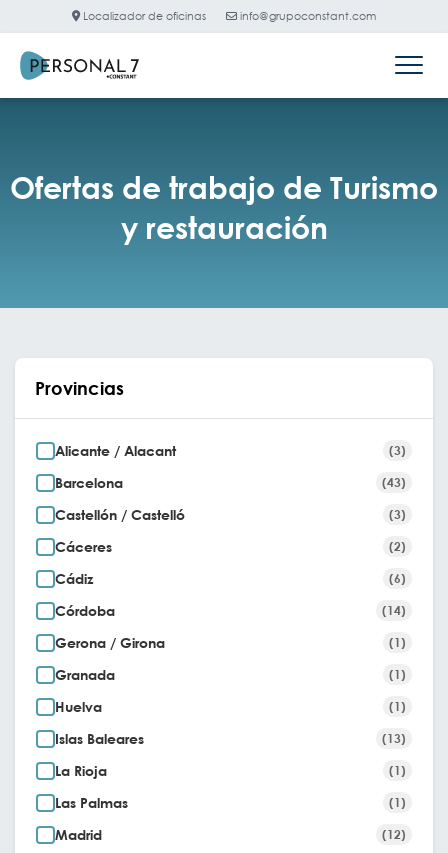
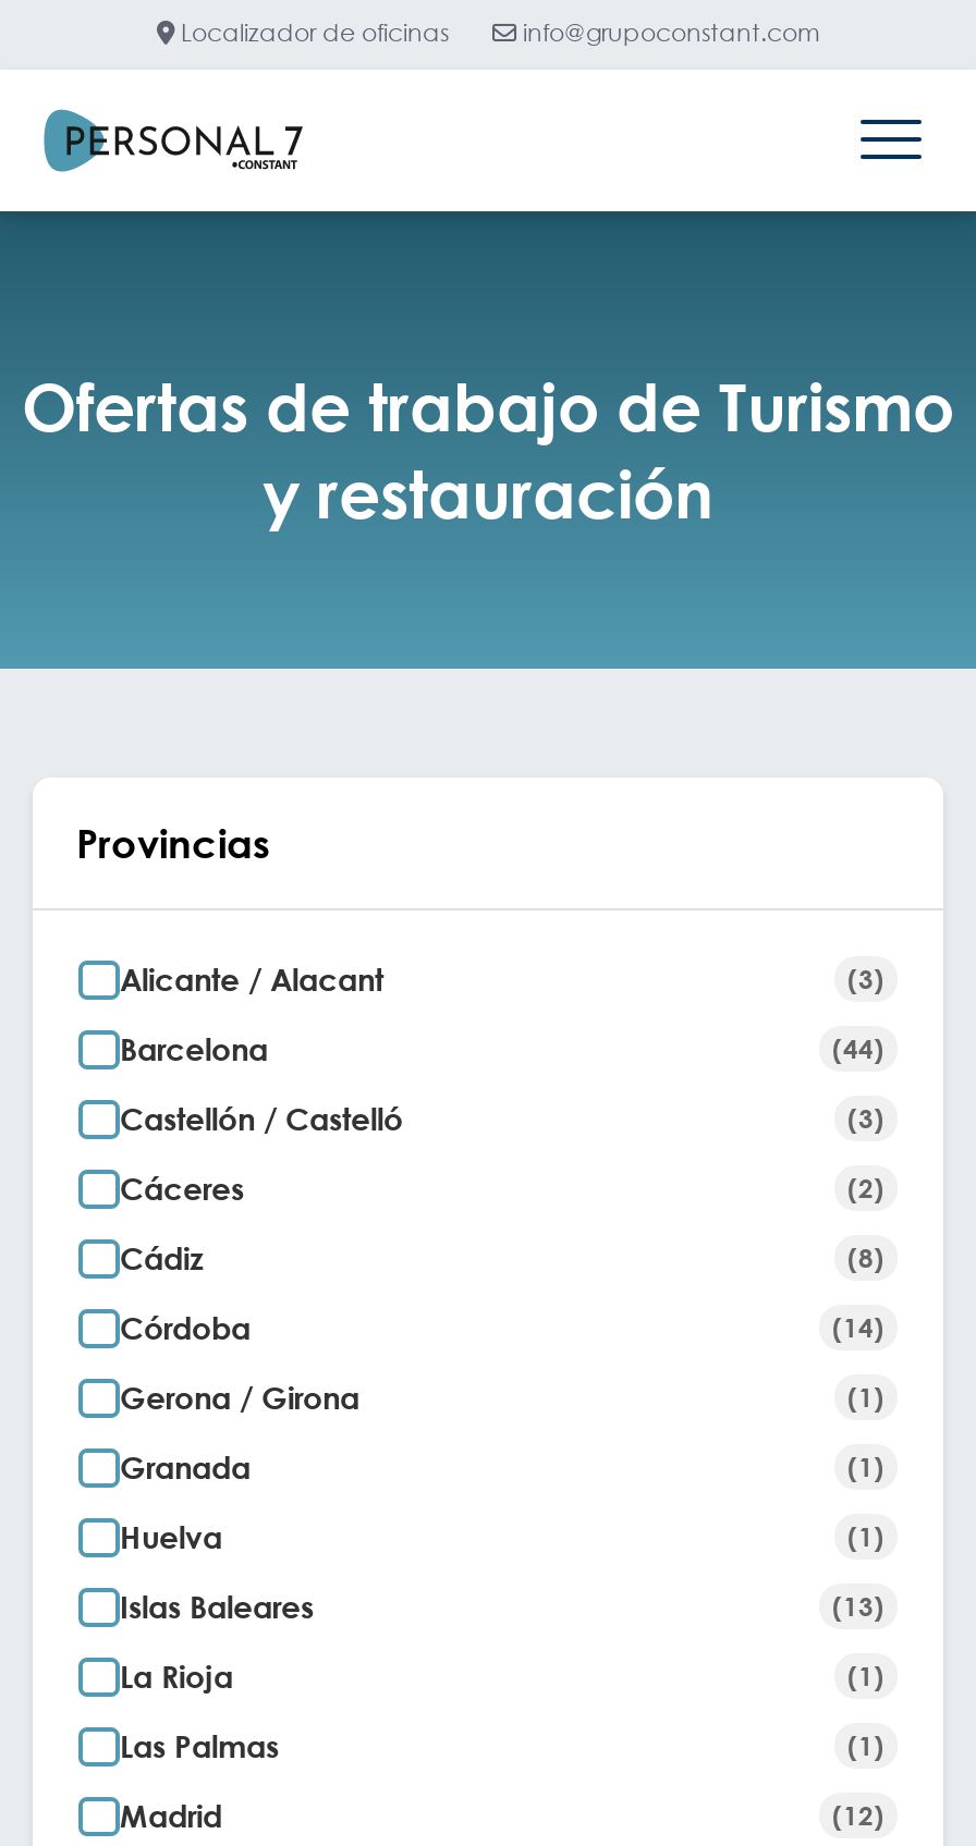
[382,475,406,490] (43) -> [832,1032,884,1065] (44)
[389,571,406,586] (6) -> [847,1242,884,1274] (8)

